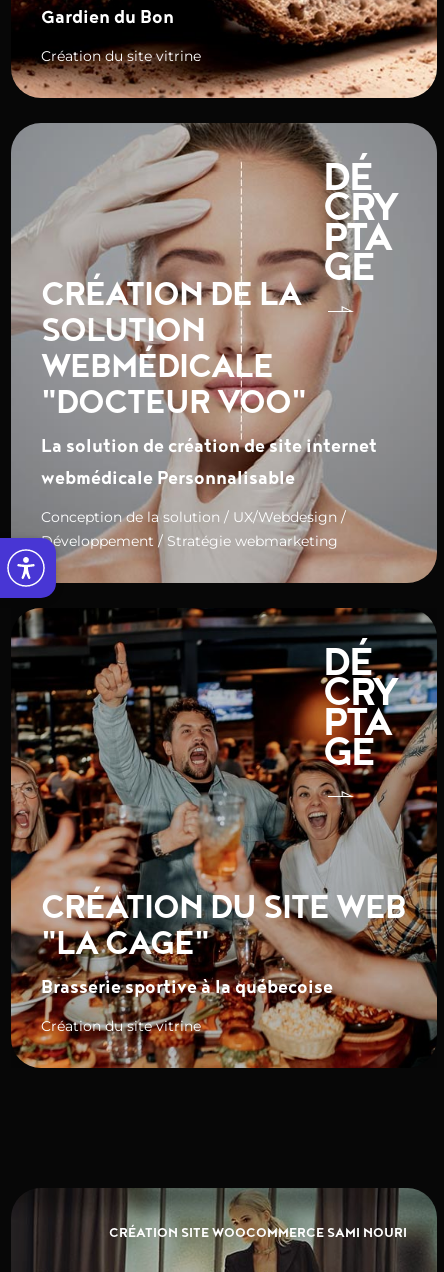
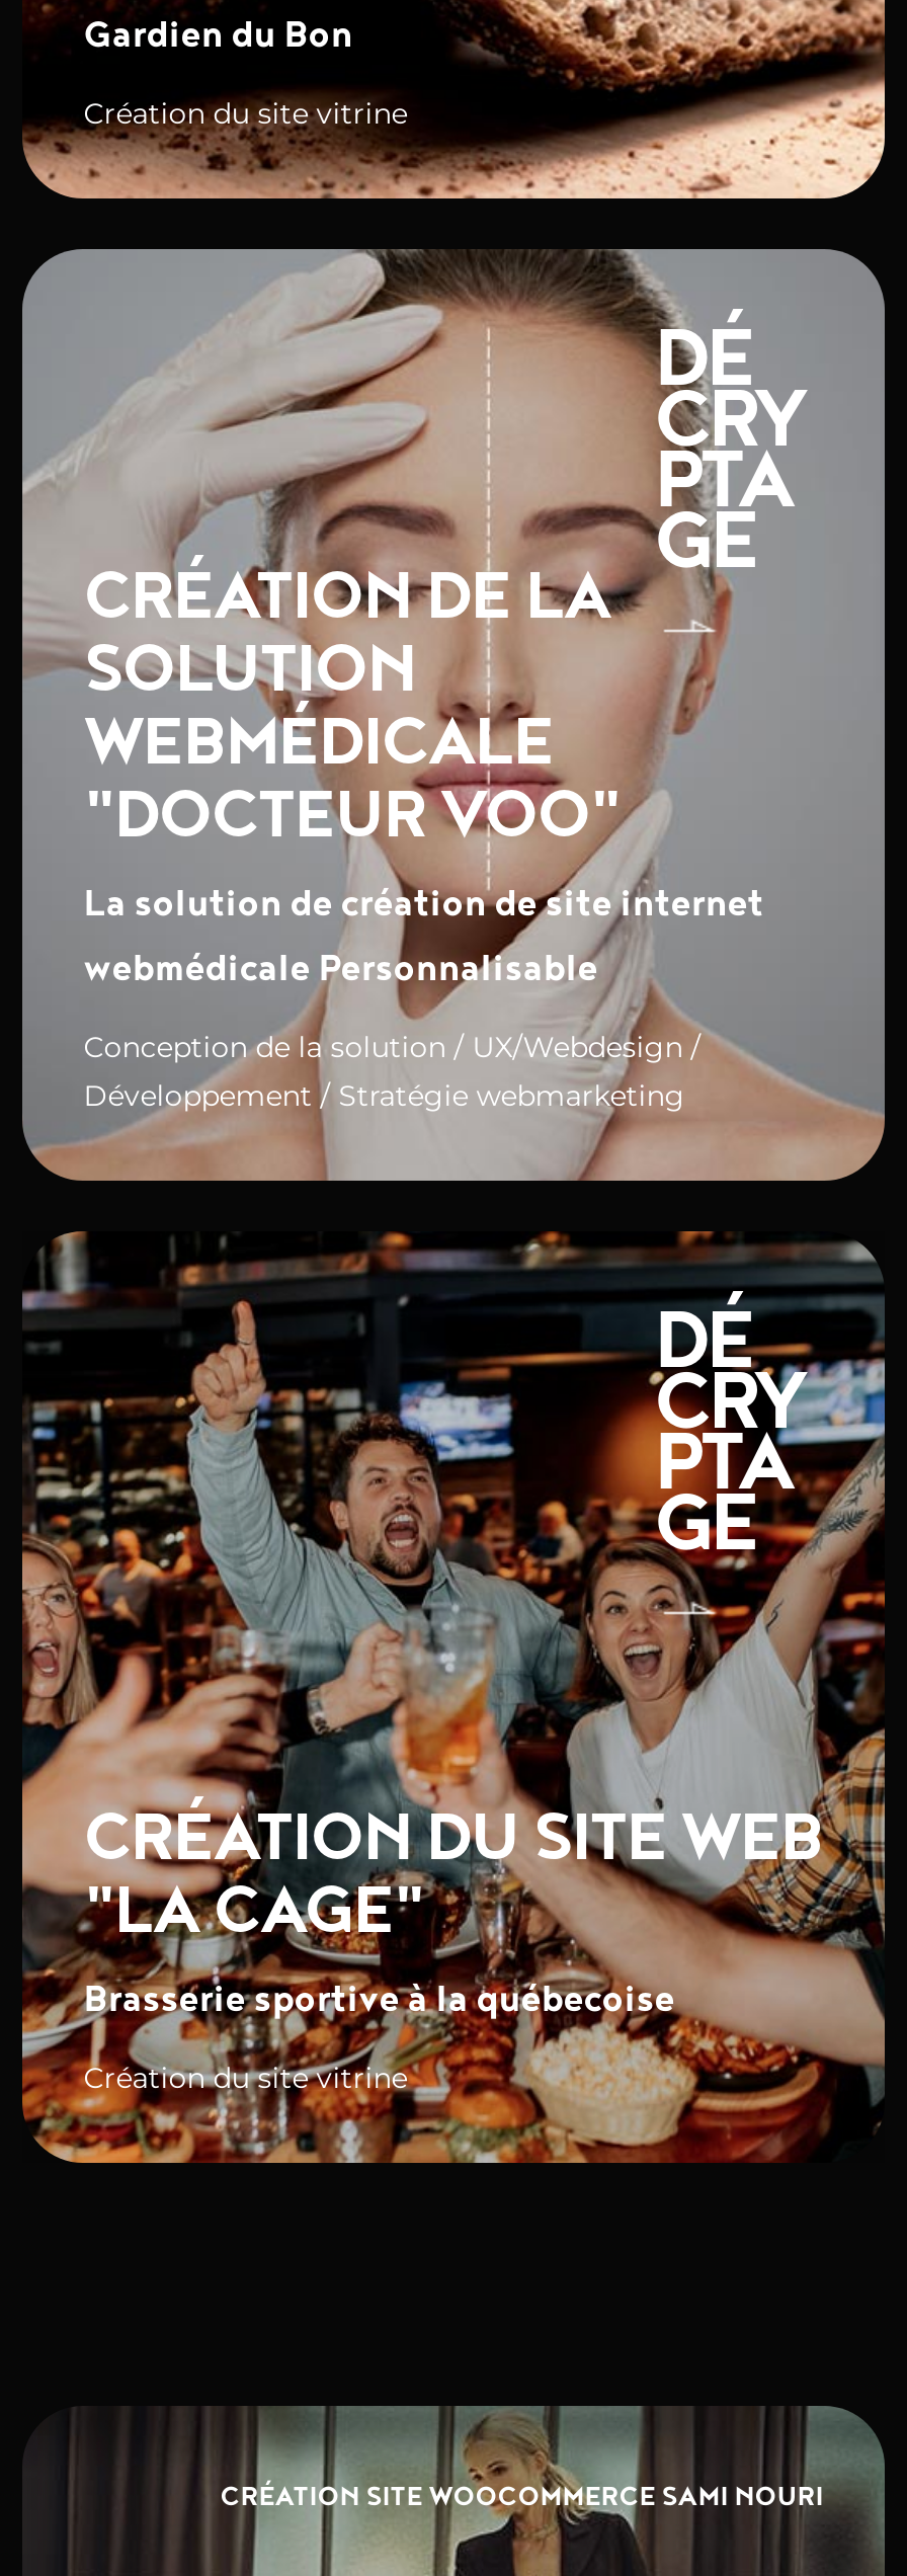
[3,537,57,599] [image] -> [6,1090,113,1211] [image]

